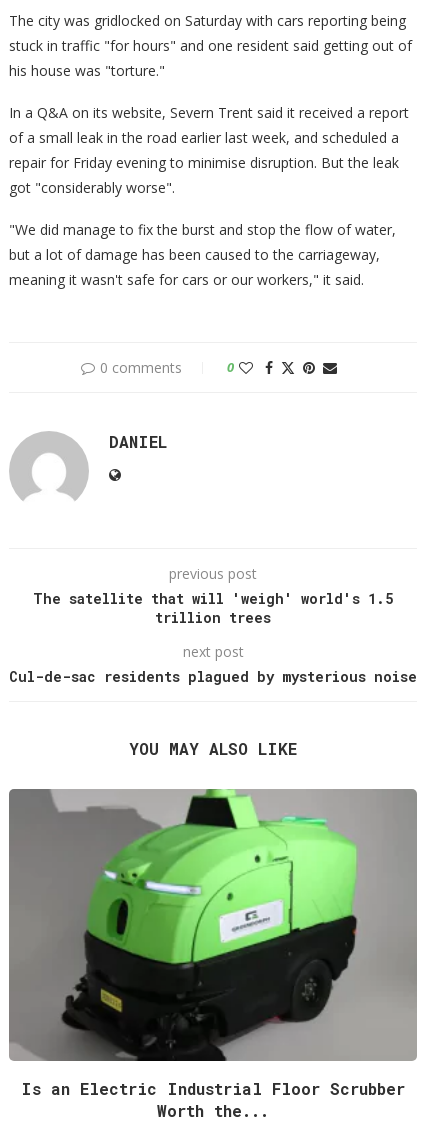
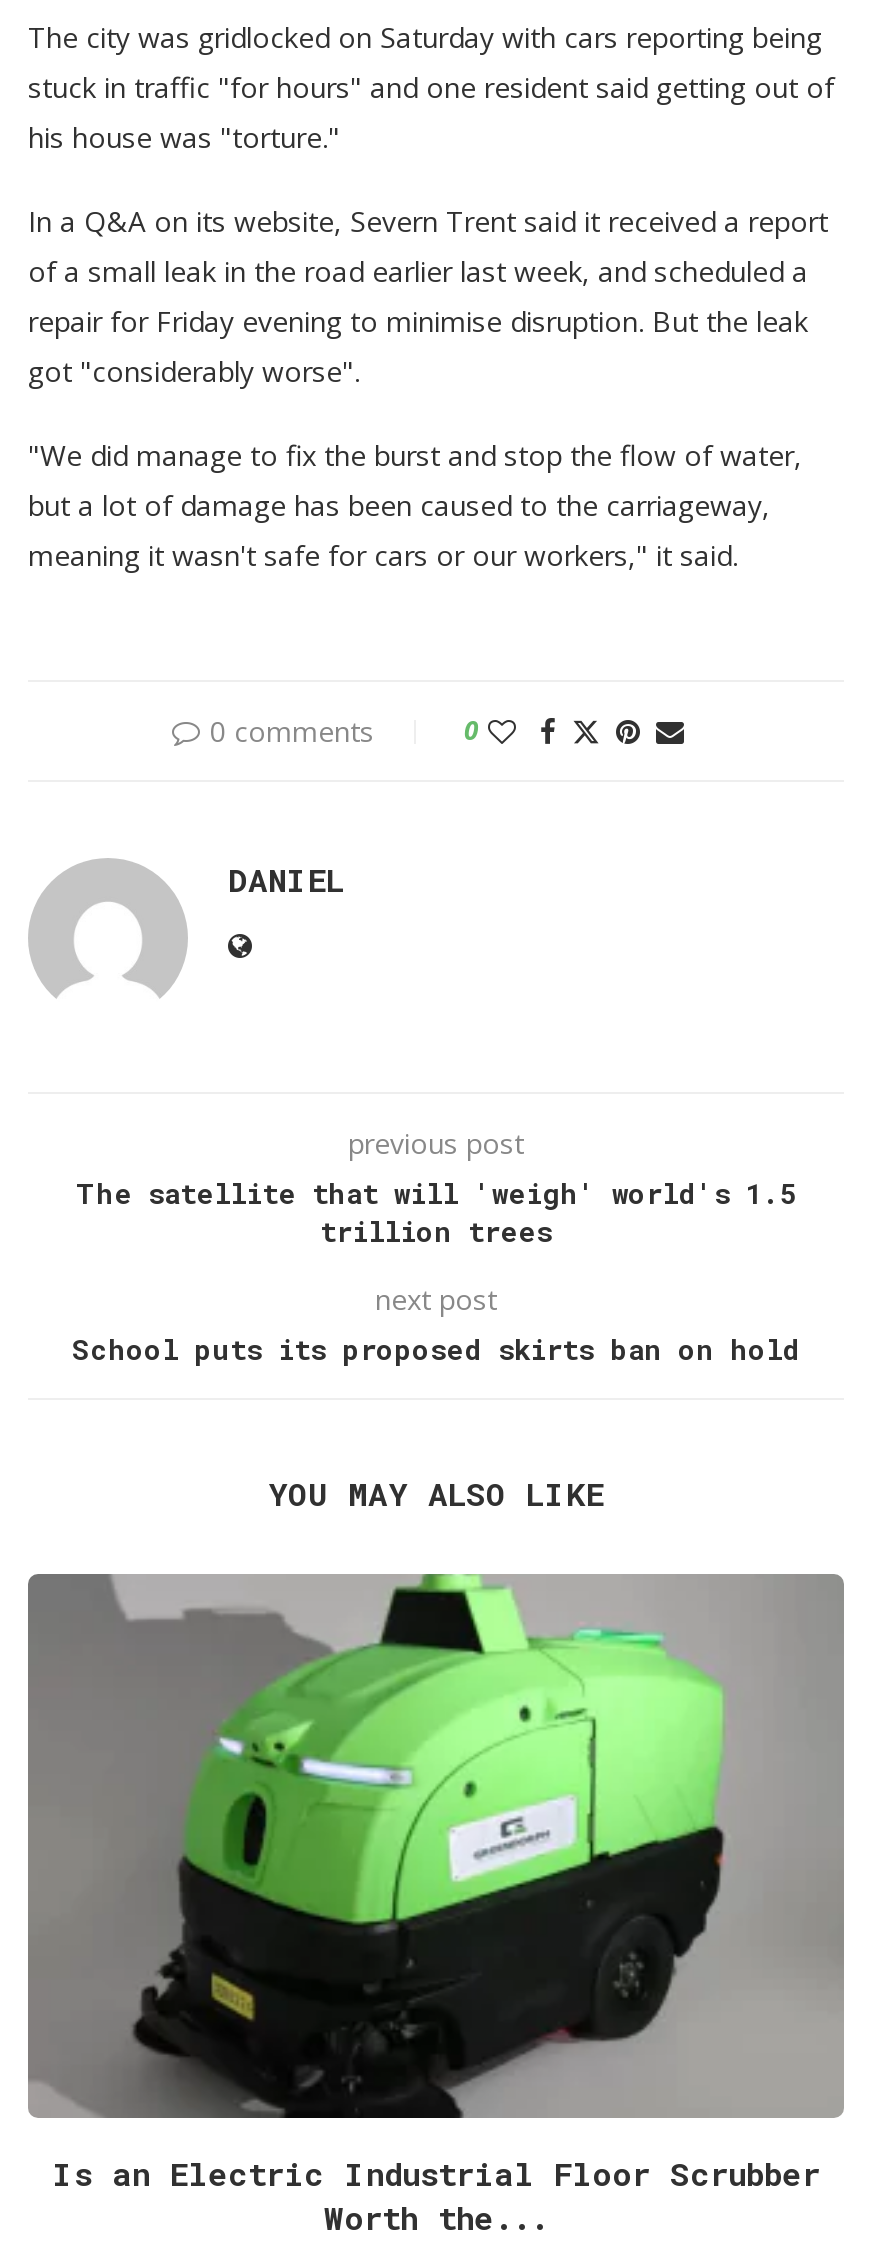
[9,667,417,686] Cul-de-sac residents plagued by mysterious noise -> [72,1331,800,1369] School puts its proposed skirts ban on hold

